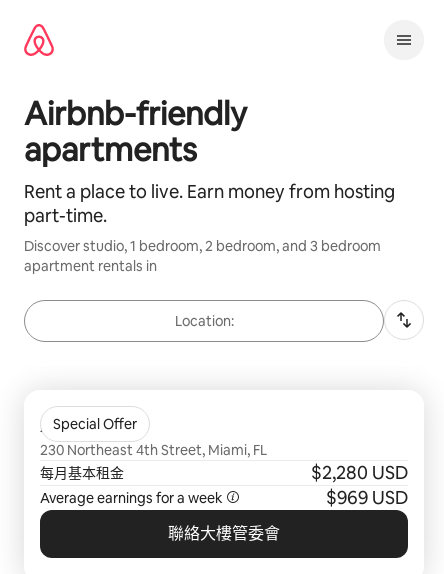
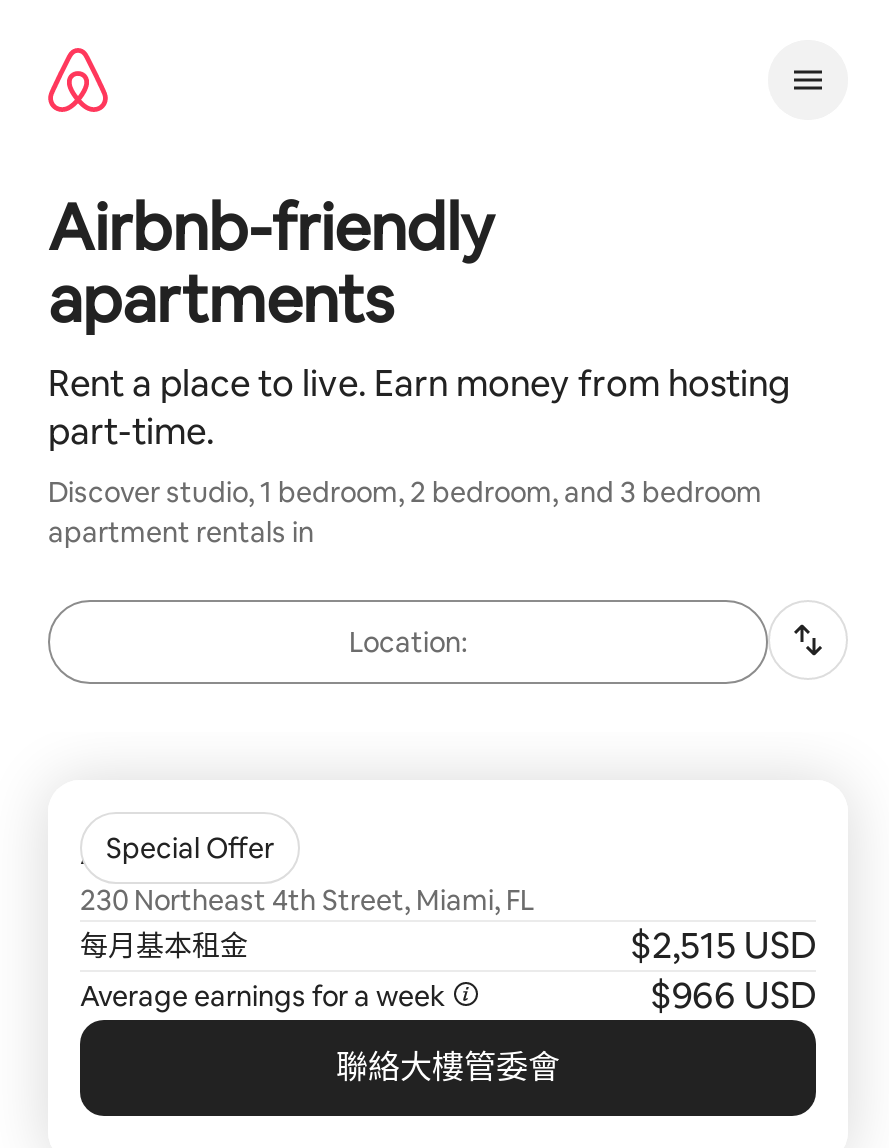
[311,461,408,484] $2,280 USD -> [630,922,816,968] $2,515 USD
[326,486,408,509] $969 USD -> [650,972,816,1018] $966 USD

